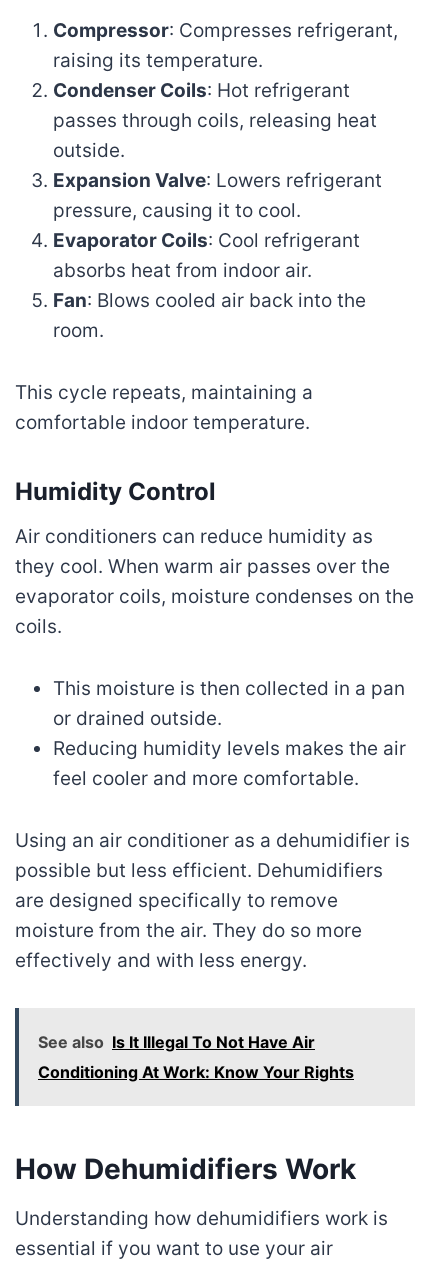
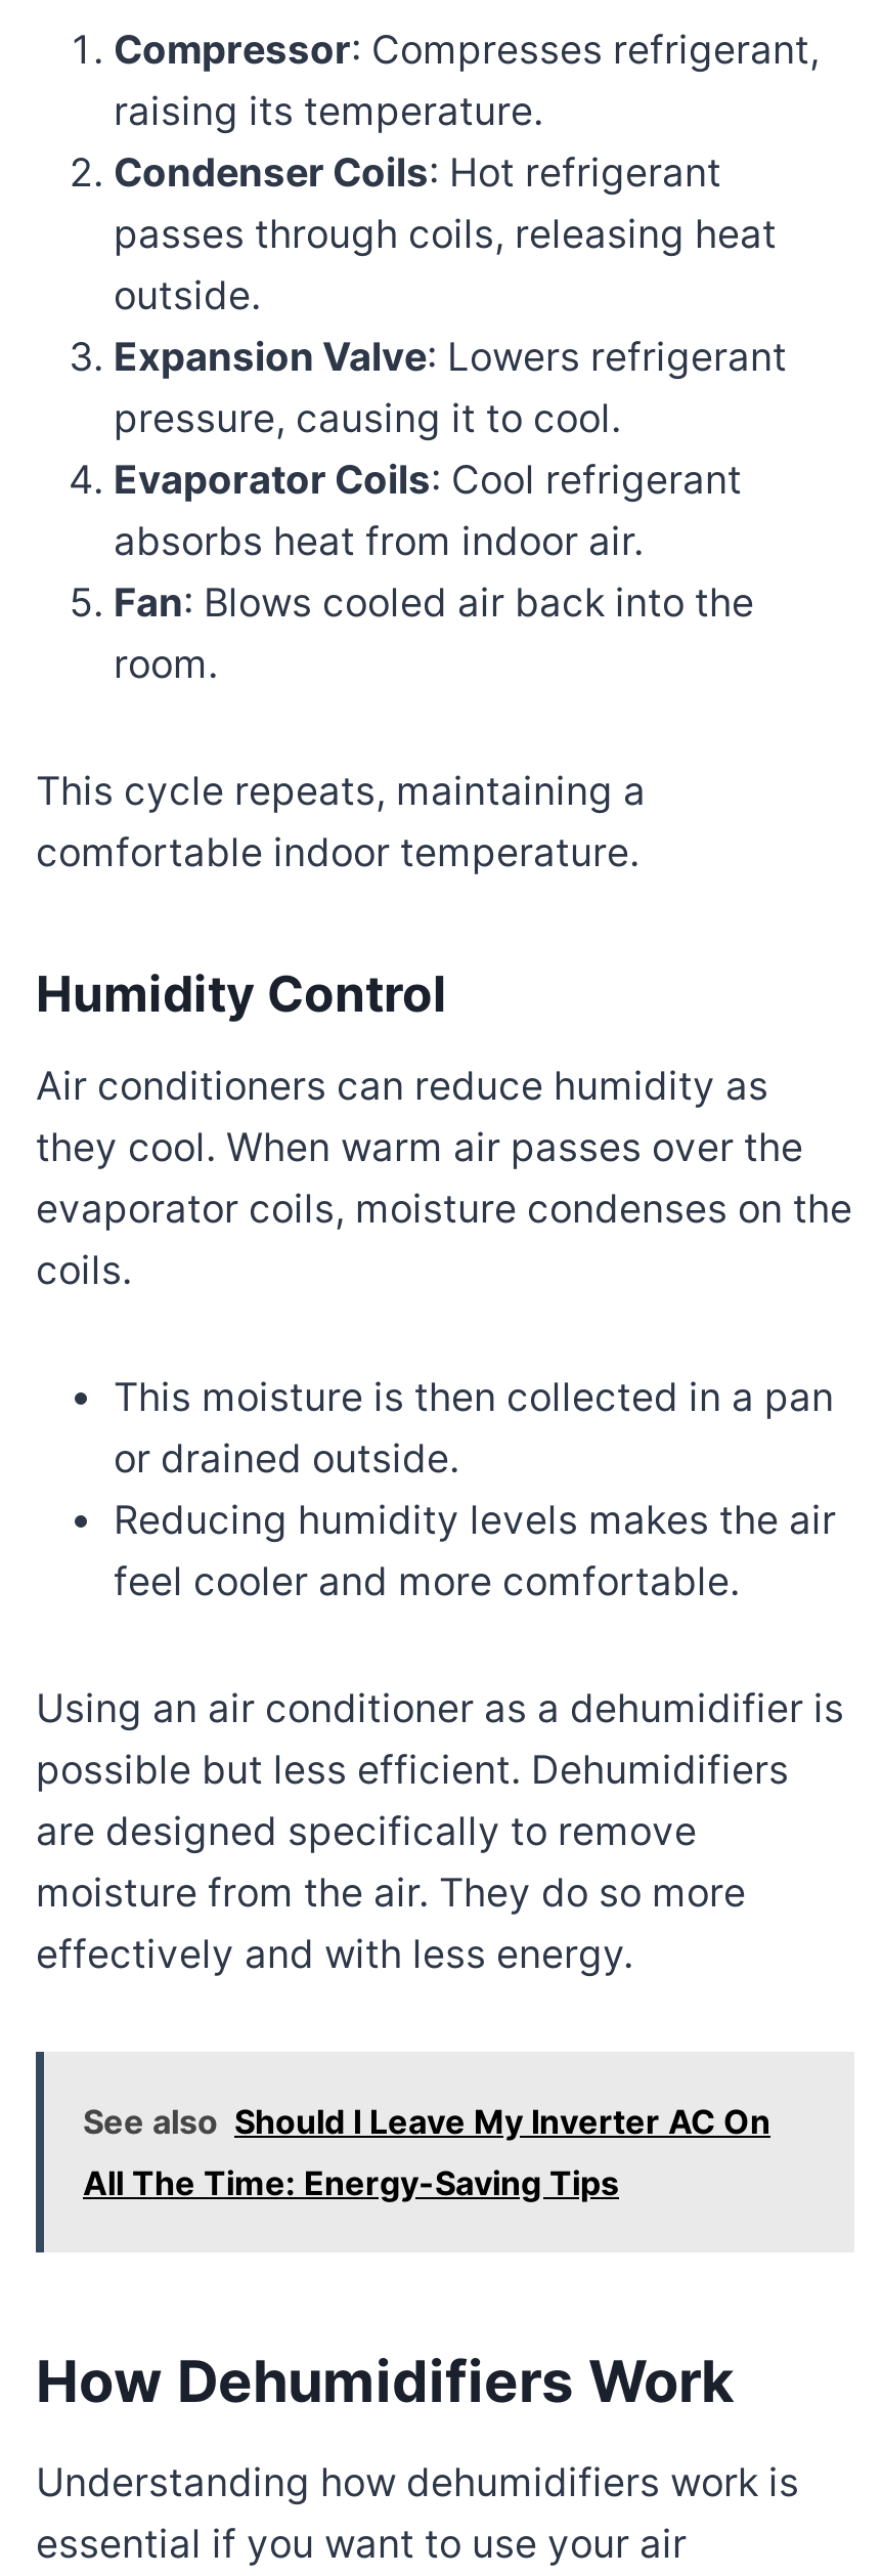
[38,1032,315,1052] See also Is It Illegal To Not Have Air -> [83,2101,770,2141] See also Should I Leave My Inverter AC On
[38,1062,354,1082] Conditioning At Work: Know Your Rights -> [83,2162,619,2203] All The Time: Energy-Saving Tips

